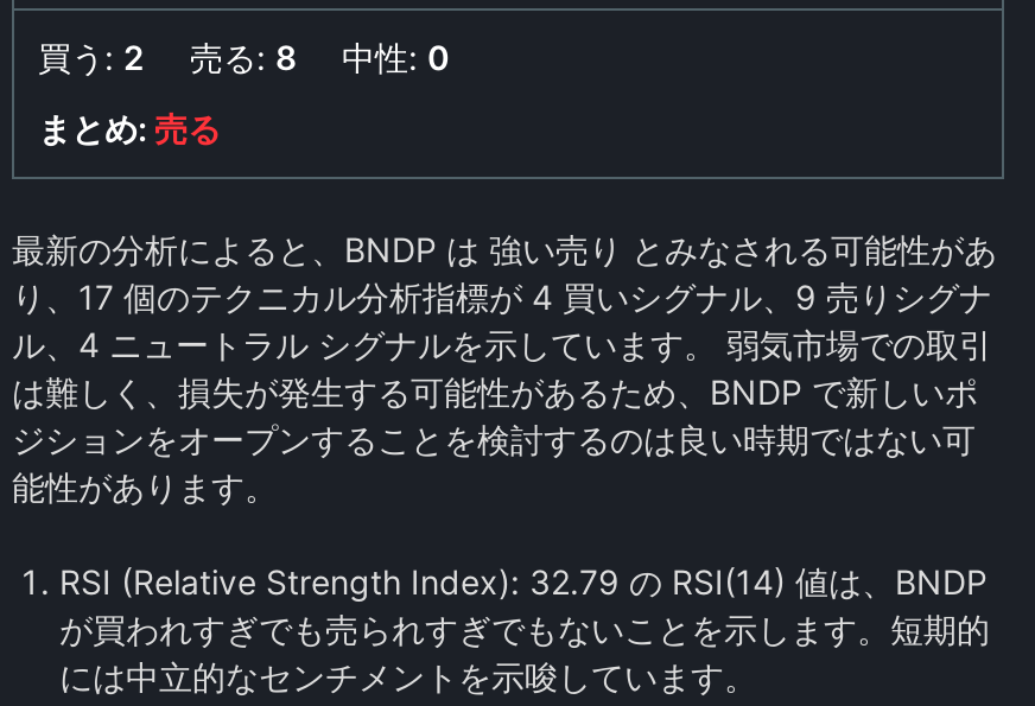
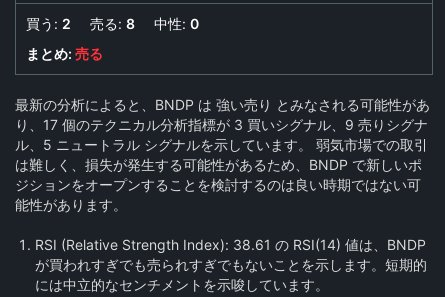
[12,275,992,316] り、17 個のテクニカル分析指標が 4 買いシグナル、9 売りシグナ -> [15,115,428,132] り、17 個のテクニカル分析指標が 3 買いシグナル、9 売りシグナ
[12,323,992,363] ル、4 ニュートラル シグナルを示しています。 弱気市場での取引 -> [15,135,428,152] ル、5 ニュートラル シグナルを示しています。 弱気市場での取引
[59,560,988,600] RSI (Relative Strength Index): 32.79 の RSI(14) 値は、BNDP -> [35,235,426,252] RSI (Relative Strength Index): 38.61 の RSI(14) 値は、BNDP

